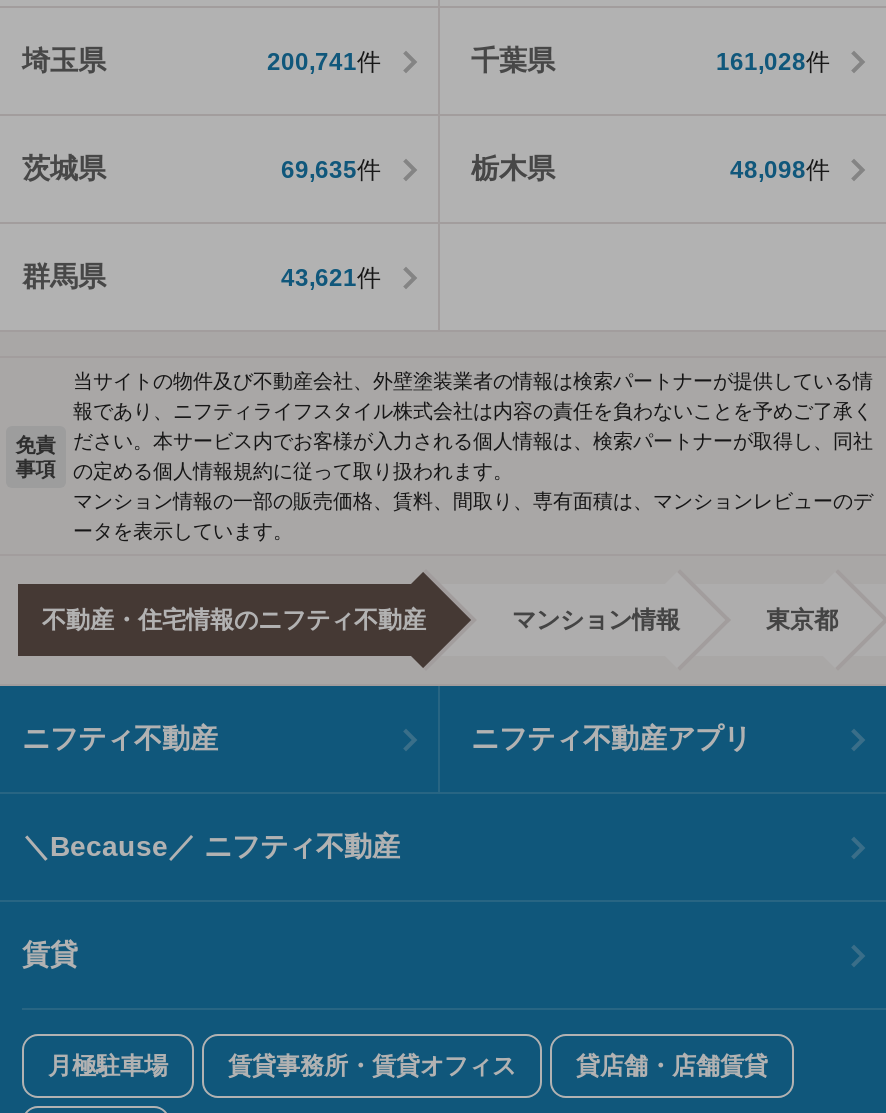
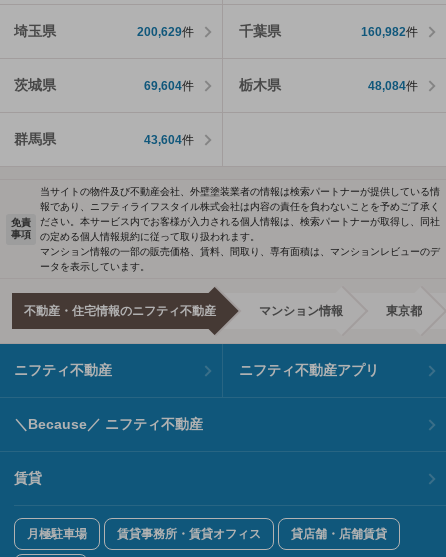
[267,48,381,76] 200,741件 -> [136,25,193,39] 200,629件
[716,48,830,76] 161,028件 -> [361,25,418,39] 160,982件
[281,156,381,184] 69,635件 -> [143,79,193,93] 69,604件
[730,156,830,184] 48,098件 -> [368,79,418,93] 48,084件
[281,264,381,292] 43,621件 -> [143,133,193,147] 43,604件

